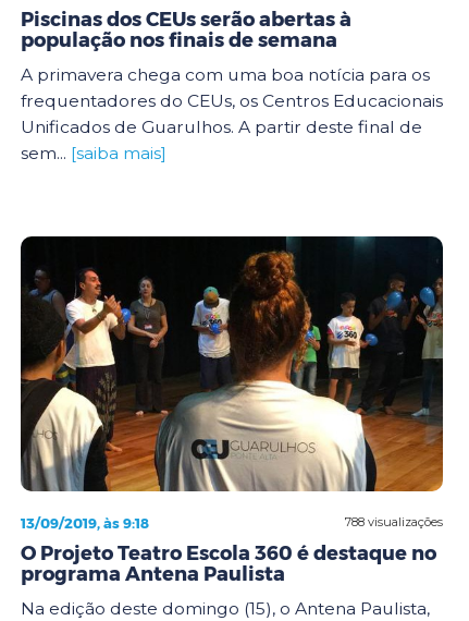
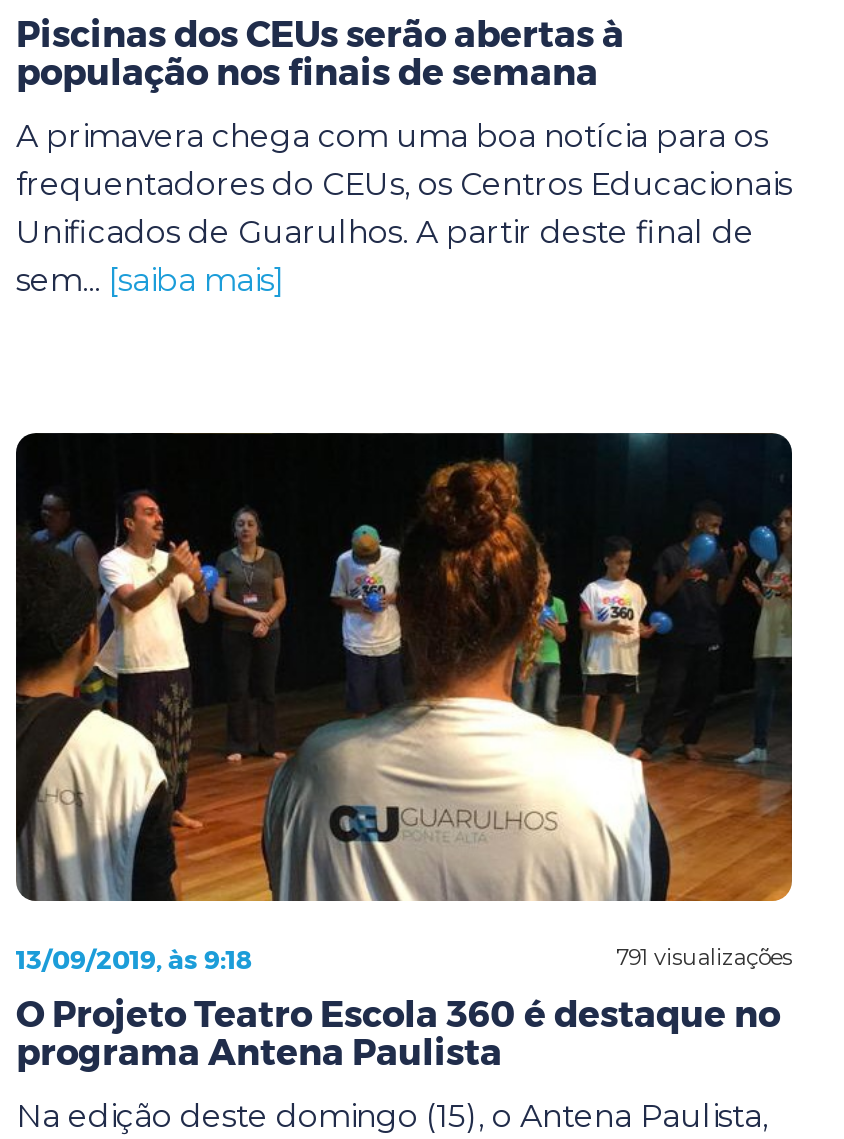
[345,514,443,529] 788 visualizações -> [616,943,792,971] 791 visualizações

